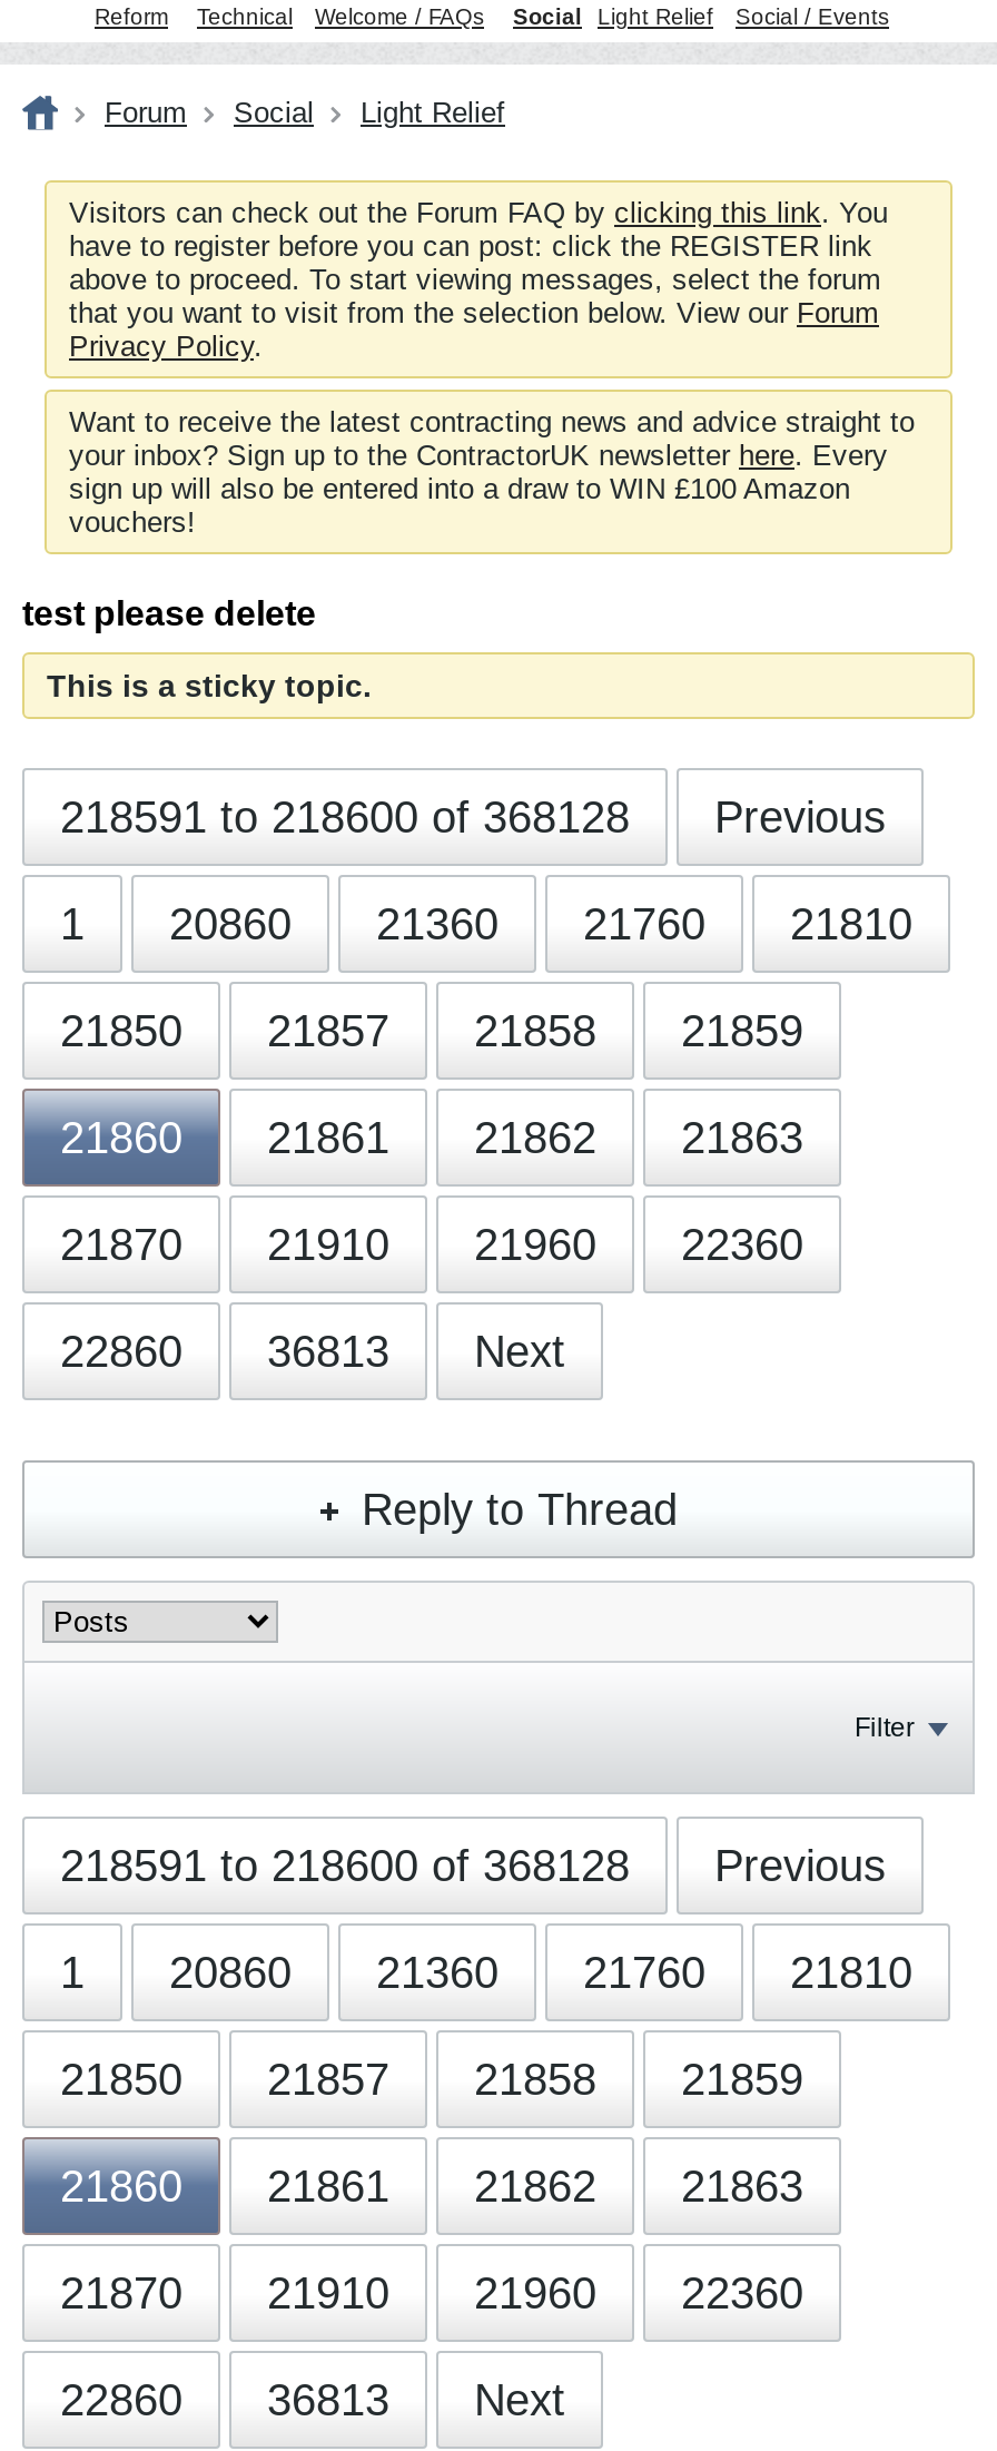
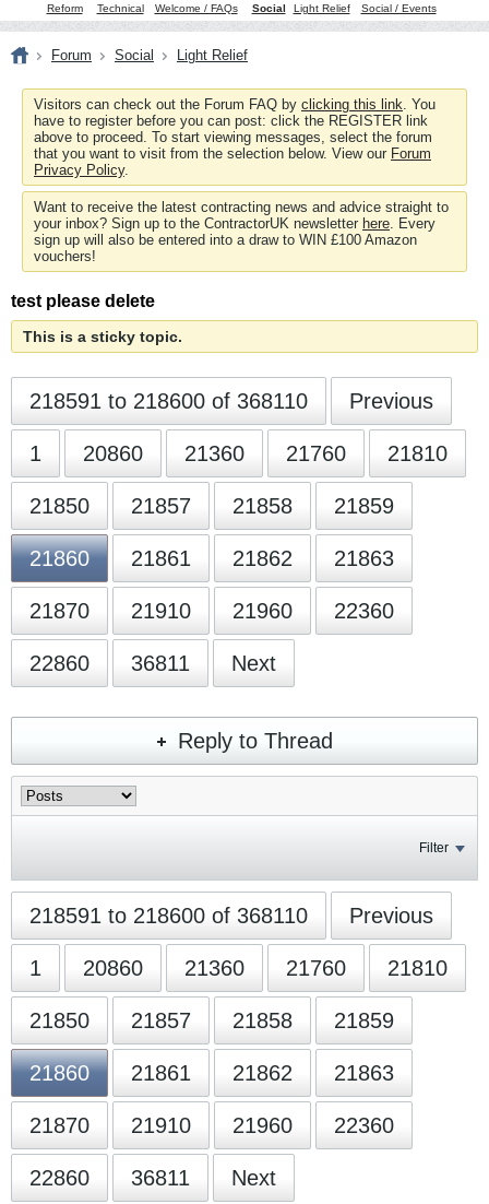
[60,793,886,841] 218591 to 218600 of 368128 Previous -> [29,389,433,413] 218591 to 218600 of 368110 Previous
[60,1327,565,1376] 22860 36813 Next -> [29,651,276,675] 22860 36811 Next
[60,1841,886,1890] 218591 to 218600 of 368128 Previous -> [29,904,433,928] 218591 to 218600 of 368110 Previous
[60,2375,565,2424] 22860 36813 Next -> [29,1166,276,1190] 22860 36811 Next

